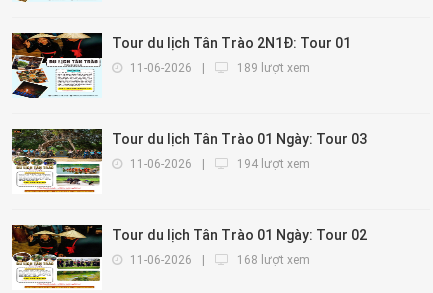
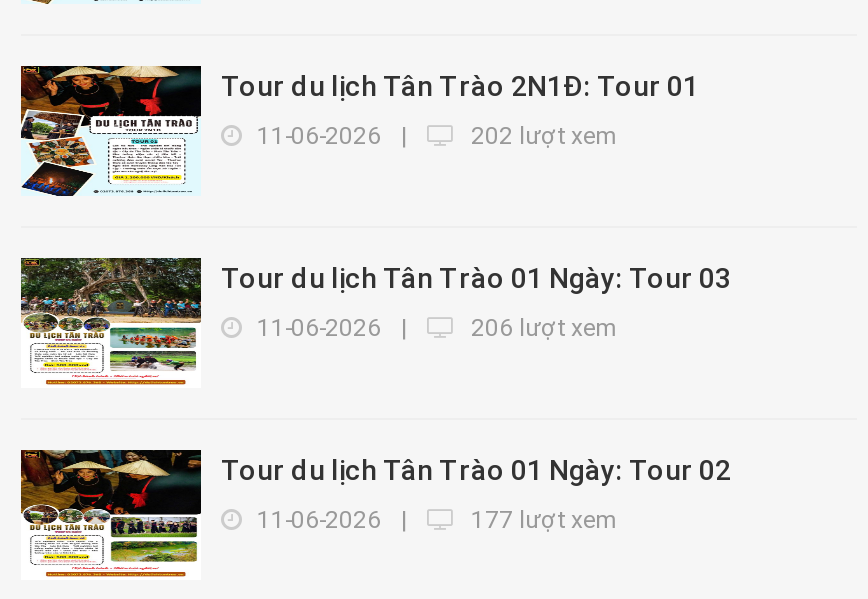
[234,61,310,75] 189 lượt xem -> [465,122,617,150] 202 lượt xem
[234,157,310,171] 194 lượt xem -> [465,314,617,342] 206 lượt xem
[234,253,310,267] 168 lượt xem -> [465,506,617,534] 177 lượt xem

